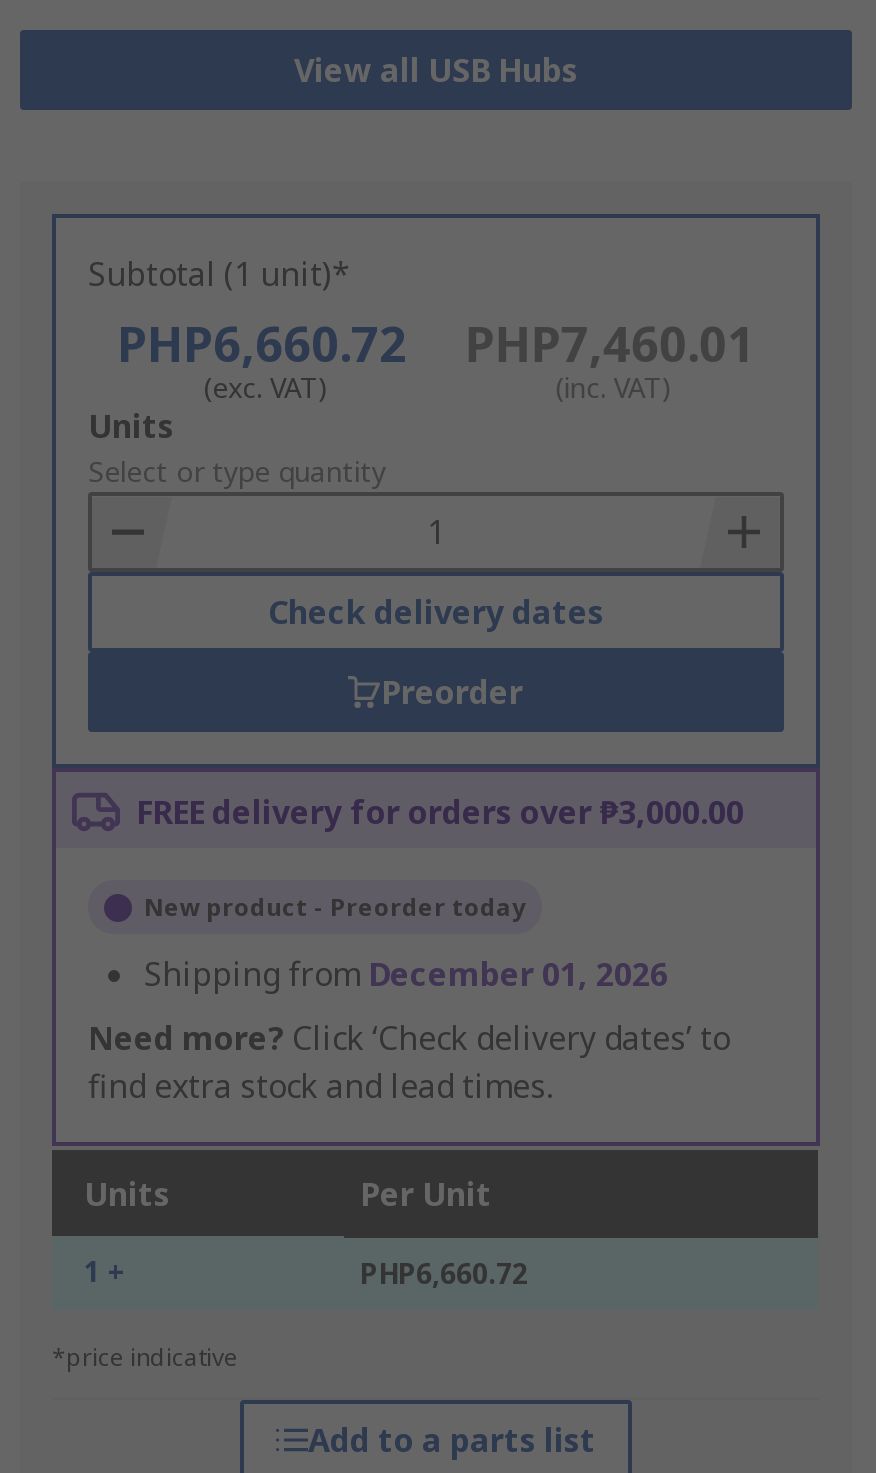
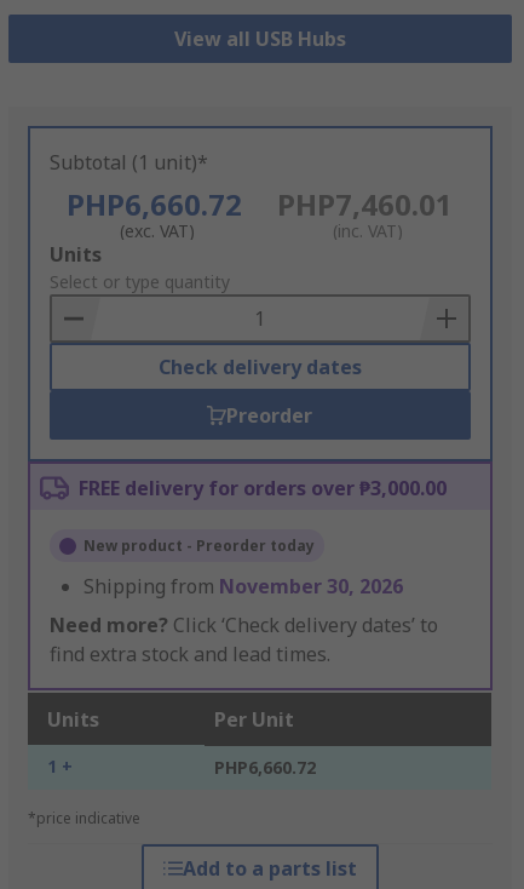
[144,953,668,997] Shipping from December 01, 2026 -> [84,573,403,600] Shipping from November 30, 2026

